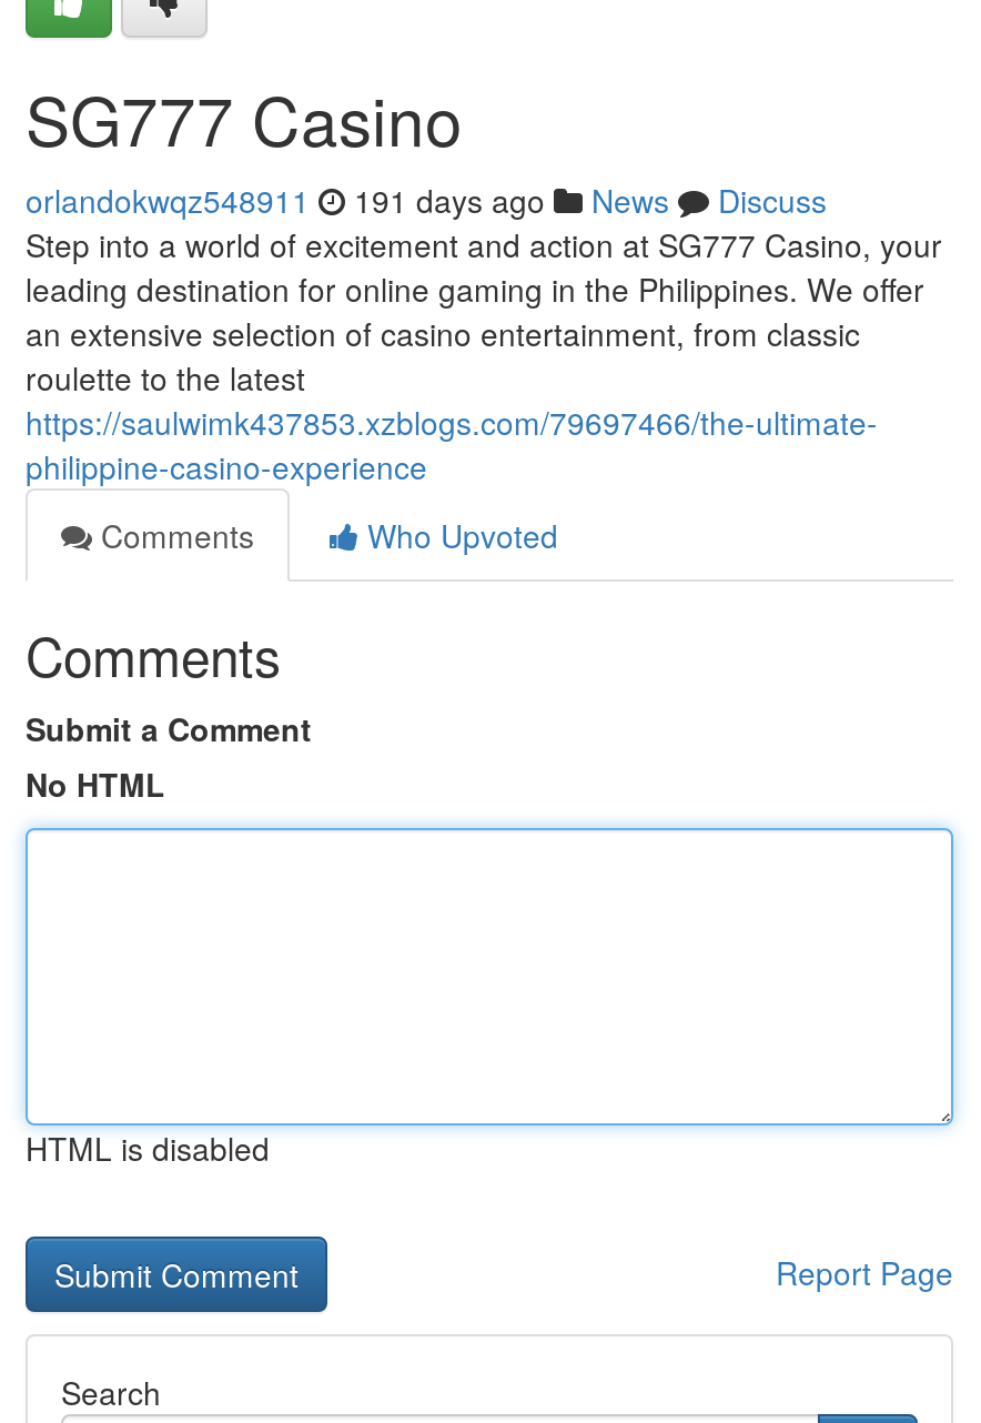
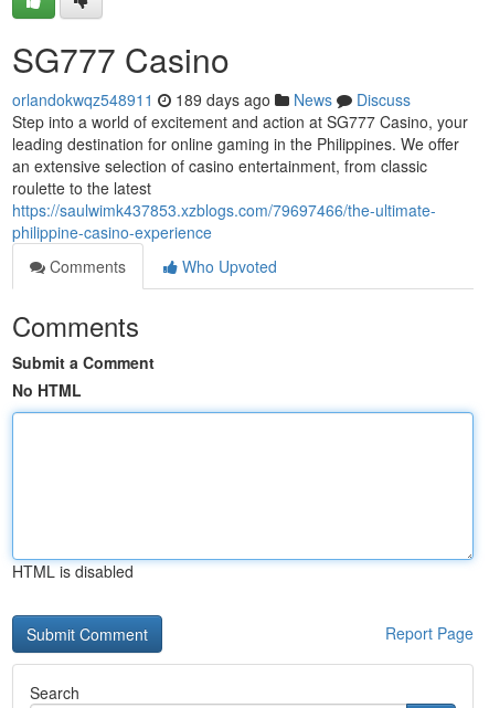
[26,178,827,222] orlandokwqz548911 191 days ago News Discuss -> [12,88,411,110] orlandokwqz548911 189 days ago News Discuss

